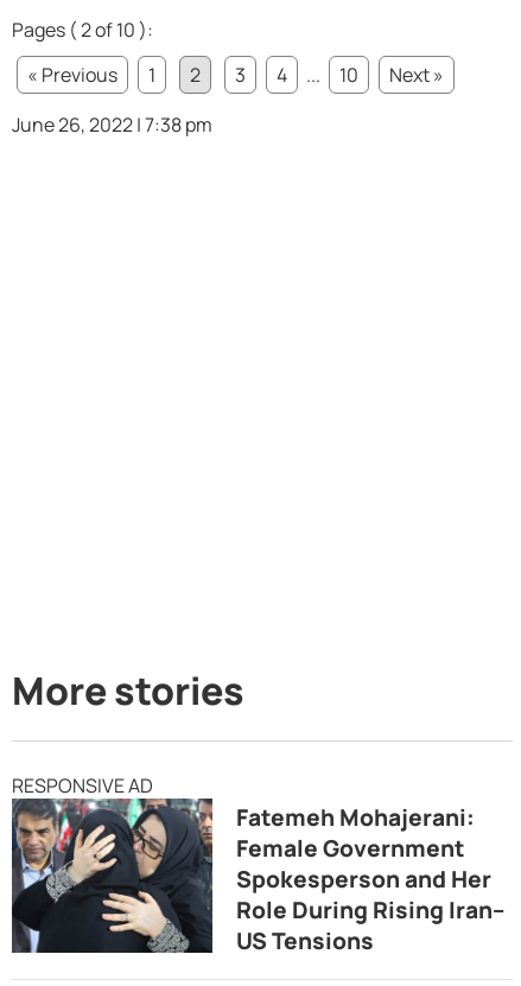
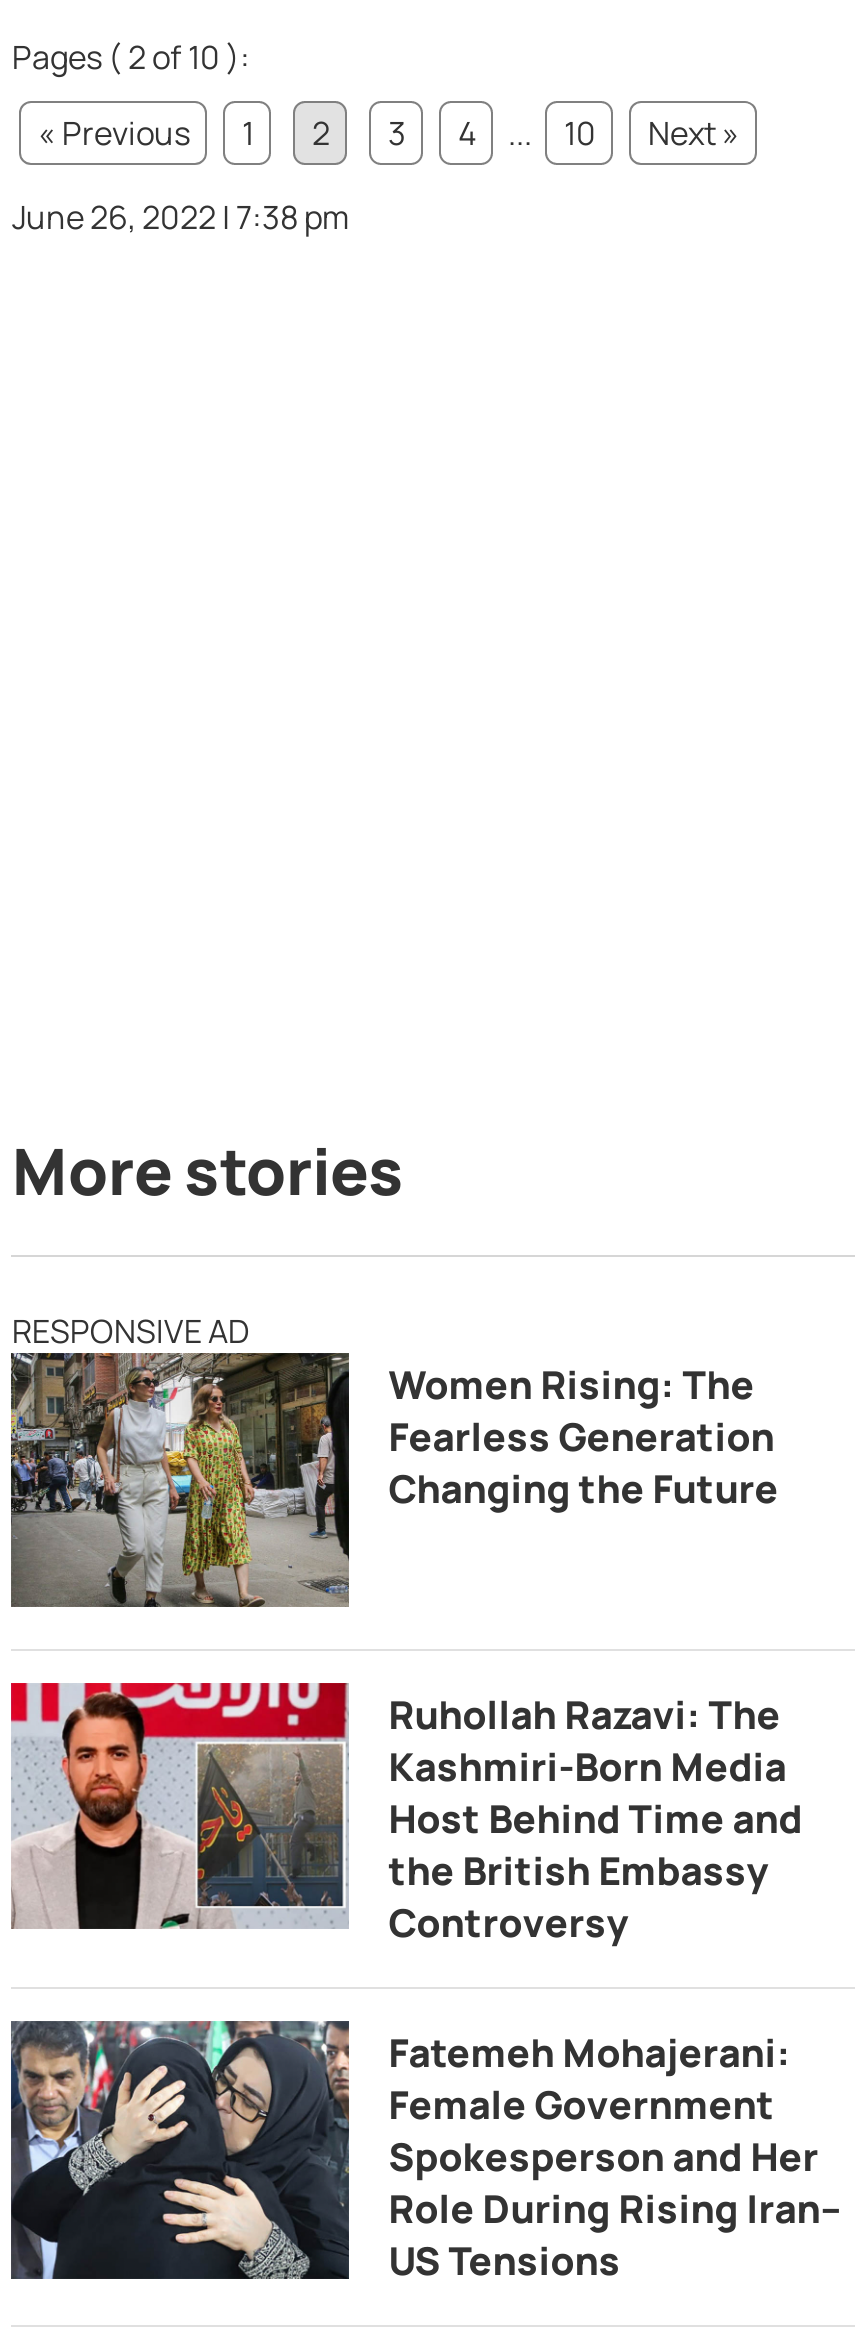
none -> [9,1351,778,1609] [image] | Women Rising: The | Fearless Generation | Changing the Future
none -> [9,1679,802,1949] [image] | Ruhollah Razavi: The | Kashmiri-Born Media | Host Behind Time and | the British Embassy | Controversy

